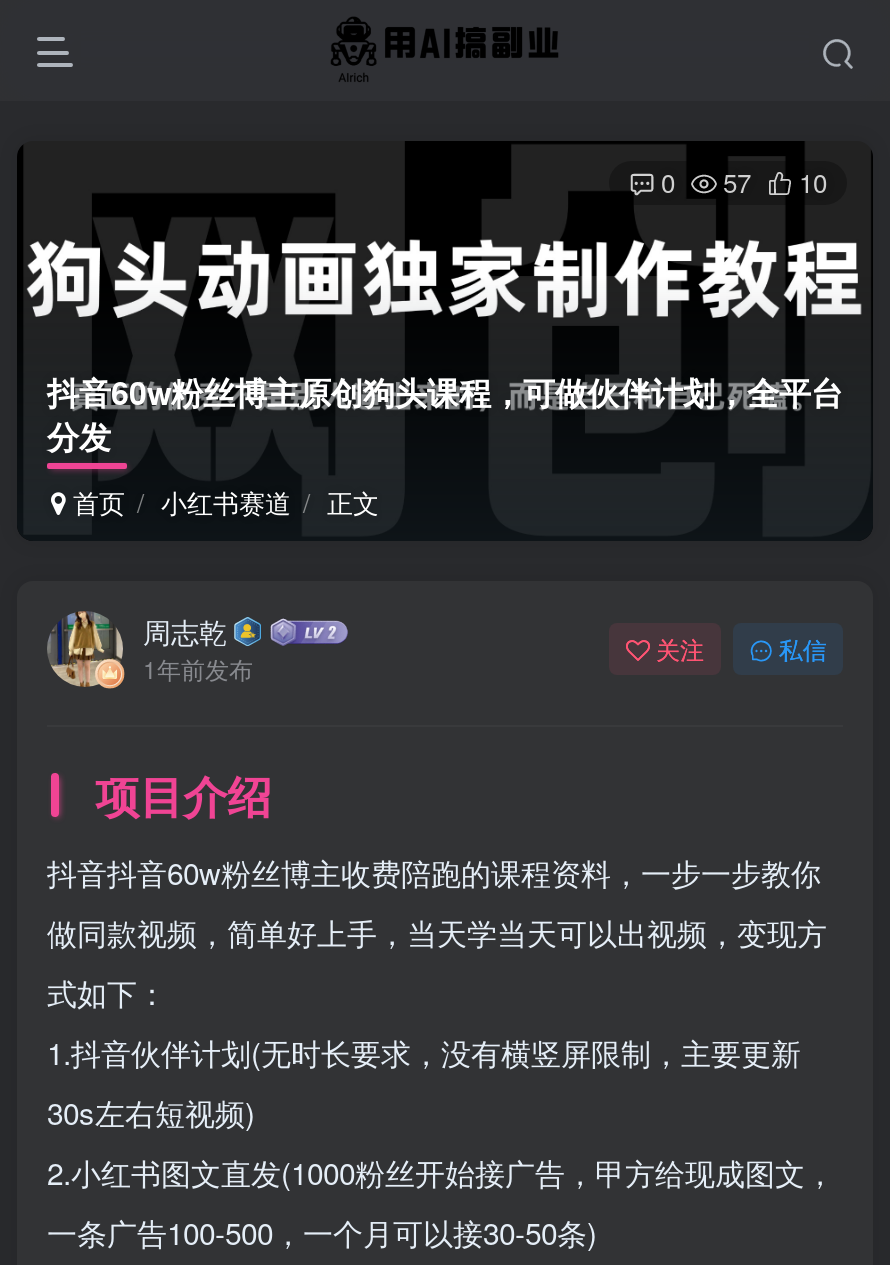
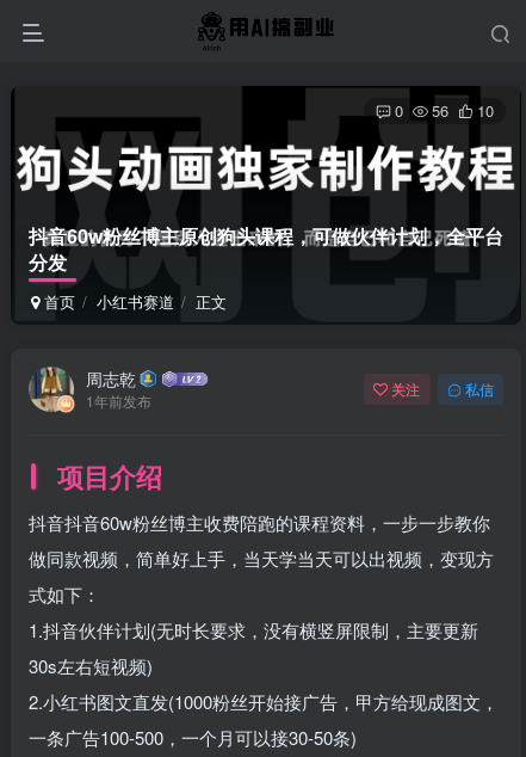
[661,163,827,201] 0 57 10 -> [395,99,494,122] 0 56 10

